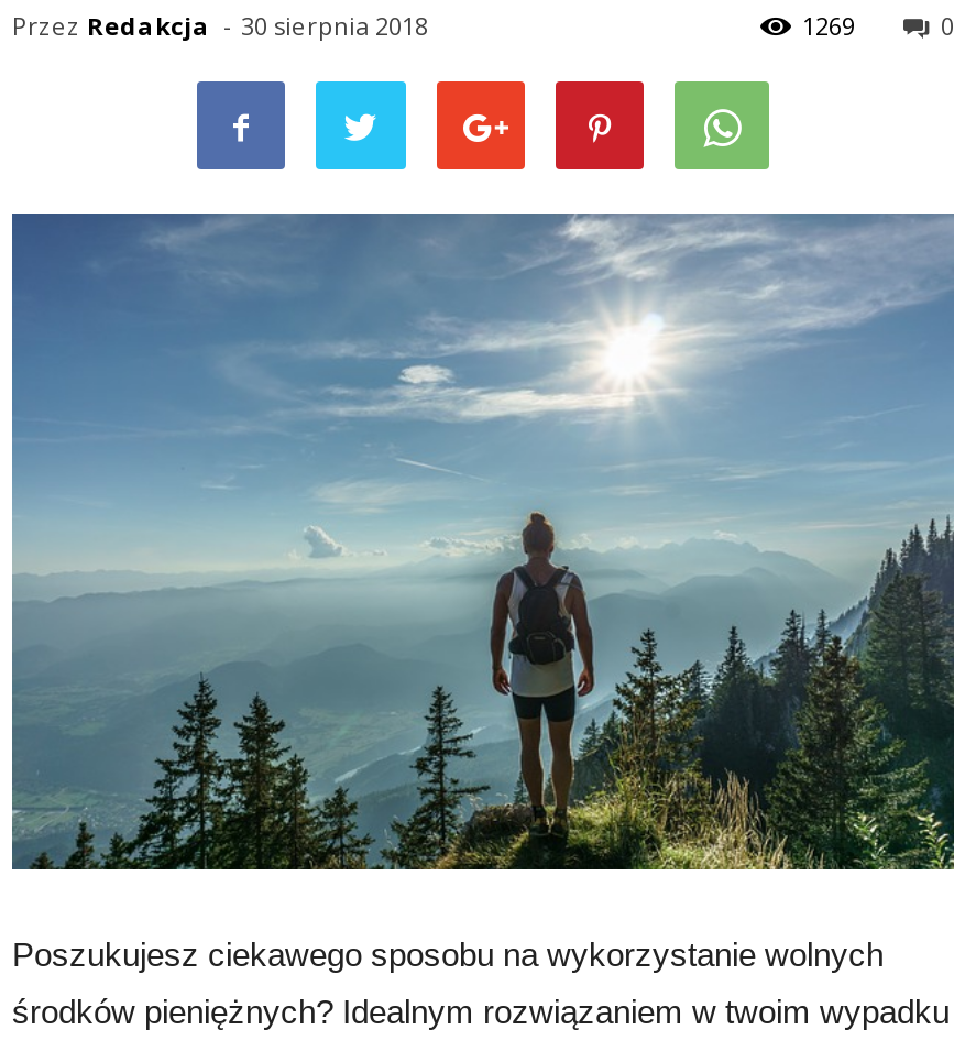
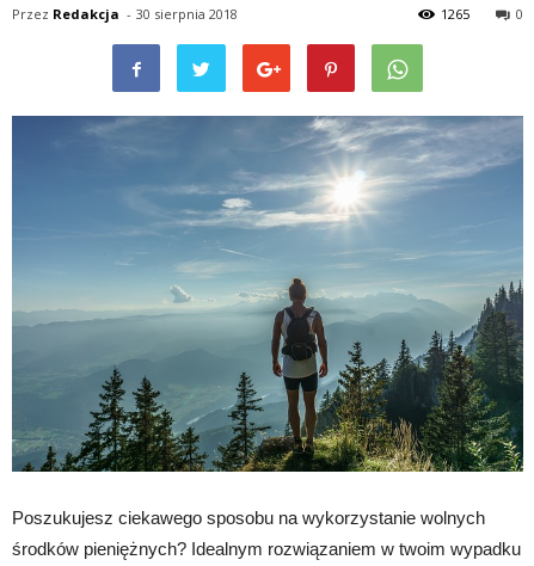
[802,9,855,42] 1269 -> [441,5,469,23] 1265

